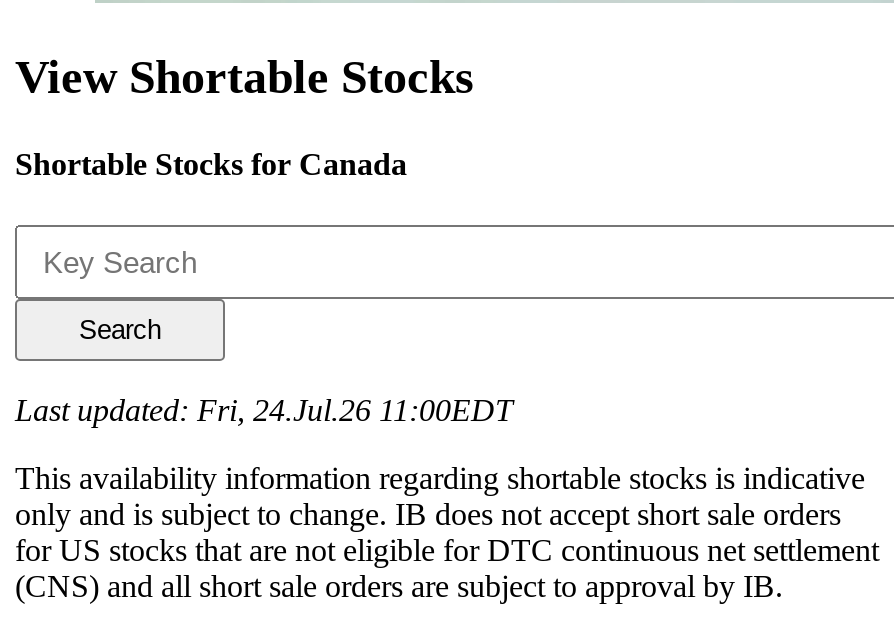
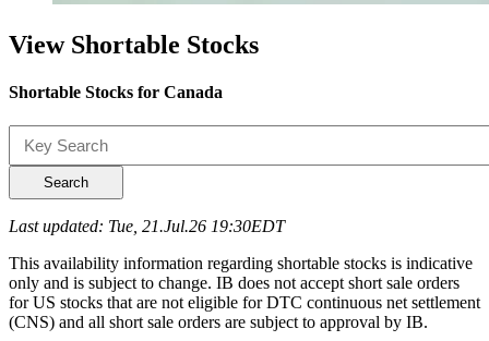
[15,394,513,428] Last updated: Fri, 24.Jul.26 11:00EDT -> [9,217,285,236] Last updated: Tue, 21.Jul.26 19:30EDT

